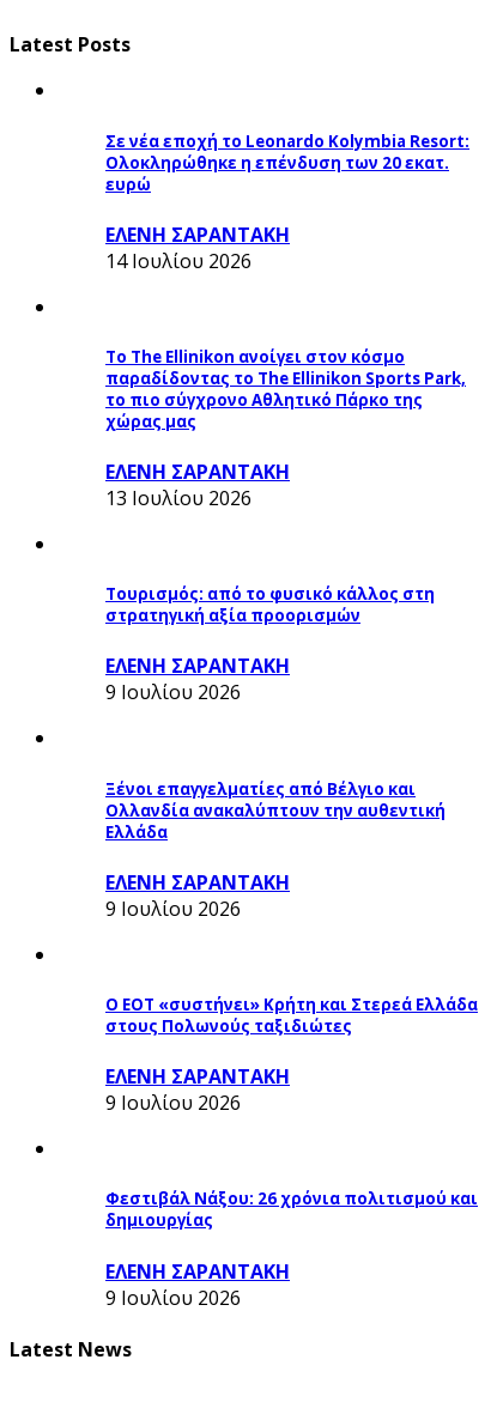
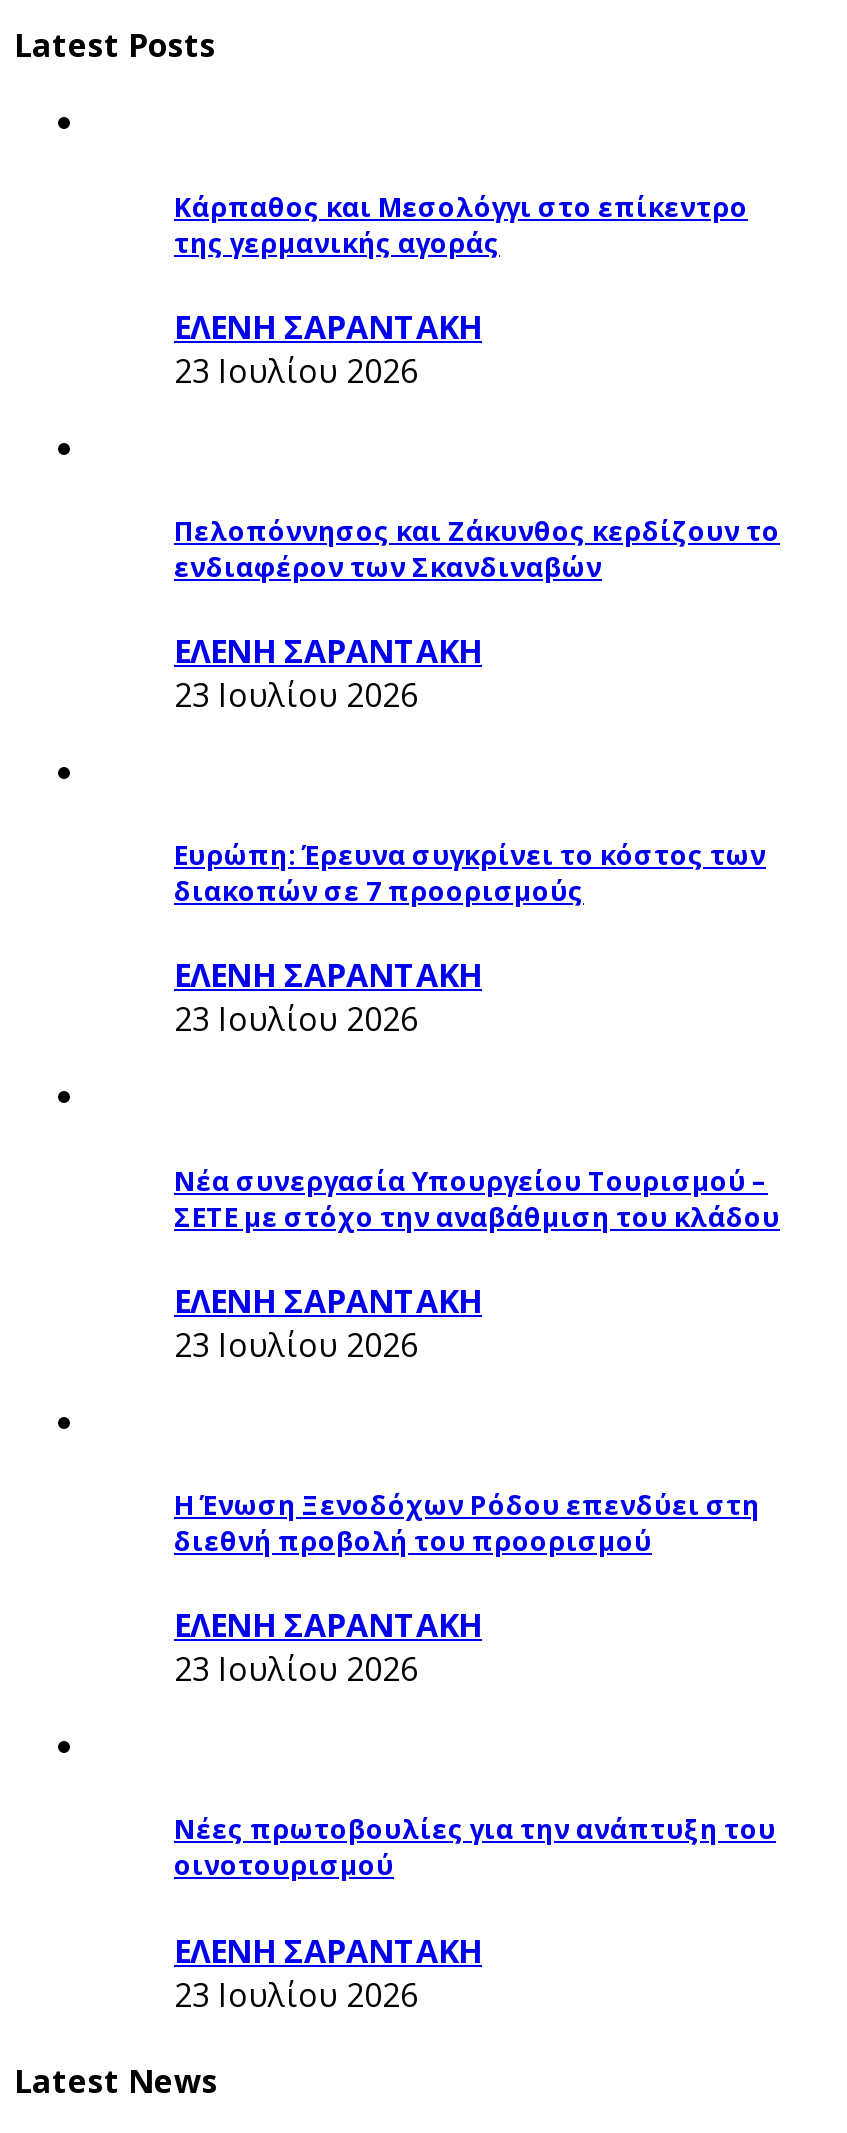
[105,130,469,195] Σε νέα εποχή το Leonardo Kolymbia Resort: | Ολοκληρώθηκε η επένδυση των 20 εκατ. | ευρώ -> [174,188,748,260] Κάρπαθος και Μεσολόγγι στο επίκεντρο | της γερμανικής αγοράς
[105,248,251,274] 14 Ιουλίου 2026 -> [174,349,418,393] 23 Ιουλίου 2026
[105,346,466,432] To The Ellinikon ανοίγει στον κόσμο | παραδίδοντας το The Ellinikon Sports Park, | το πιο σύγχρονο Αθλητικό Πάρκο της | χώρας μας -> [174,513,780,585] Πελοπόννησος και Ζάκυνθος κερδίζουν το | ενδιαφέρον των Σκανδιναβών
[105,485,251,511] 13 Ιουλίου 2026 -> [174,673,418,717] 23 Ιουλίου 2026
[105,583,435,627] Τουρισμός: από το φυσικό κάλλος στη | στρατηγική αξία προορισμών -> [174,838,766,910] Ευρώπη: Έρευνα συγκρίνει το κόστος των | διακοπών σε 7 προορισμούς
[105,679,241,706] 9 Ιουλίου 2026 -> [174,998,418,1042] 23 Ιουλίου 2026
[105,778,446,842] Ξένοι επαγγελματίες από Βέλγιο και | Ολλανδία ανακαλύπτουν την αυθεντική | Ελλάδα -> [174,1162,780,1234] Νέα συνεργασία Υπουργείου Τουρισμού – | ΣΕΤΕ με στόχο την αναβάθμιση του κλάδου
[105,895,241,922] 9 Ιουλίου 2026 -> [174,1323,418,1367] 23 Ιουλίου 2026
[105,994,478,1037] Ο ΕΟΤ «συστήνει» Κρήτη και Στερεά Ελλάδα | στους Πολωνούς ταξιδιώτες -> [174,1487,760,1559] Η Ένωση Ξενοδόχων Ρόδου επενδύει στη | διεθνή προβολή του προορισμού
[105,1090,241,1116] 9 Ιουλίου 2026 -> [174,1647,418,1691] 23 Ιουλίου 2026
[105,1188,478,1231] Φεστιβάλ Νάξου: 26 χρόνια πολιτισμού και | δημιουργίας -> [174,1812,776,1884] Νέες πρωτοβουλίες για την ανάπτυξη του | οινοτουρισμού
[105,1284,241,1310] 9 Ιουλίου 2026 -> [174,1972,418,2016] 23 Ιουλίου 2026

